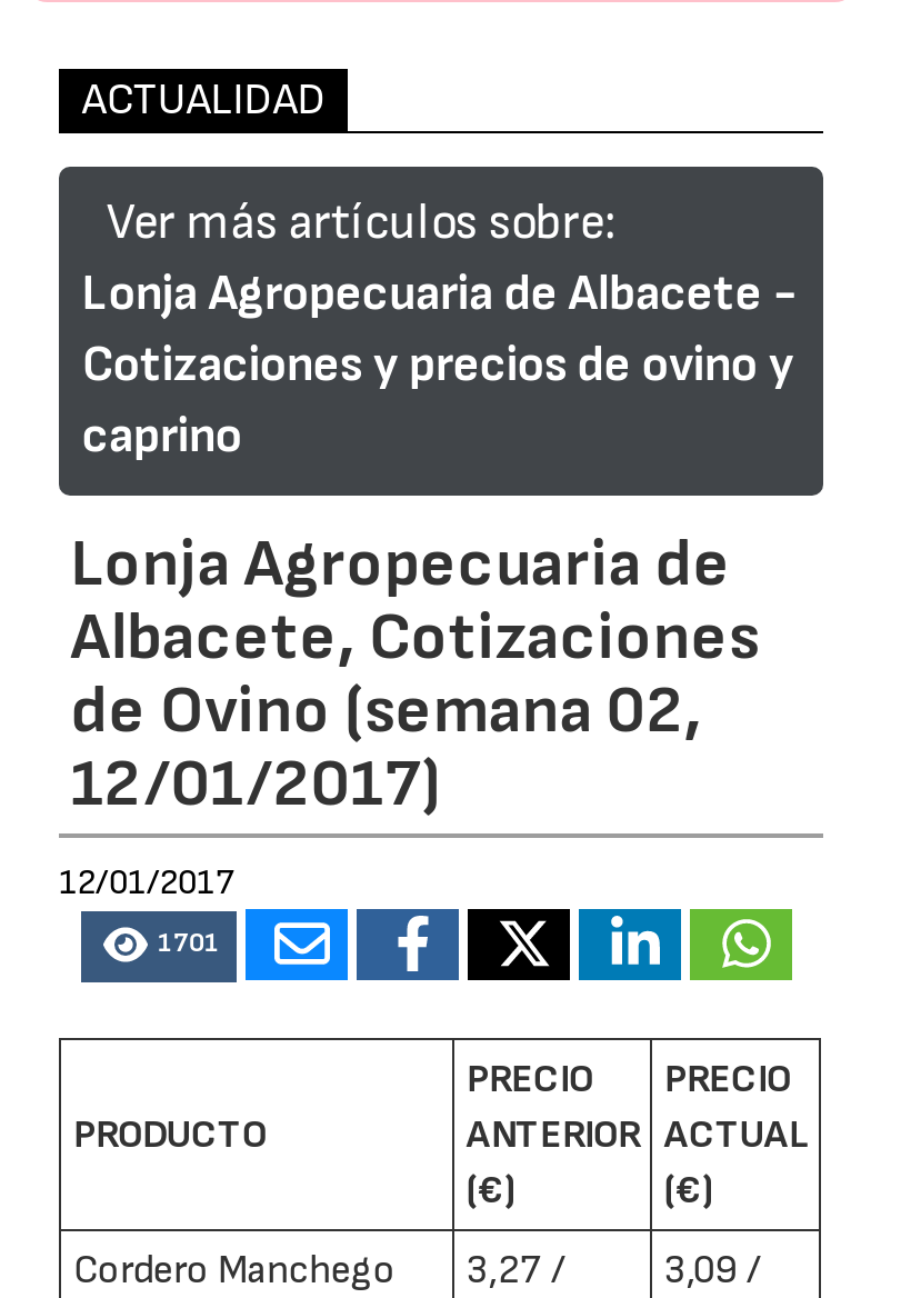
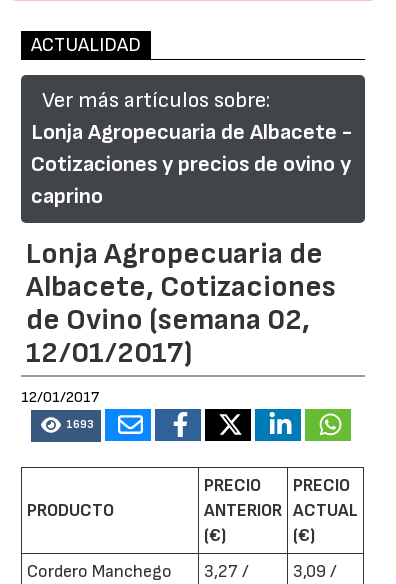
[158,927,220,960] 1701 -> [66,417,94,432] 1693

